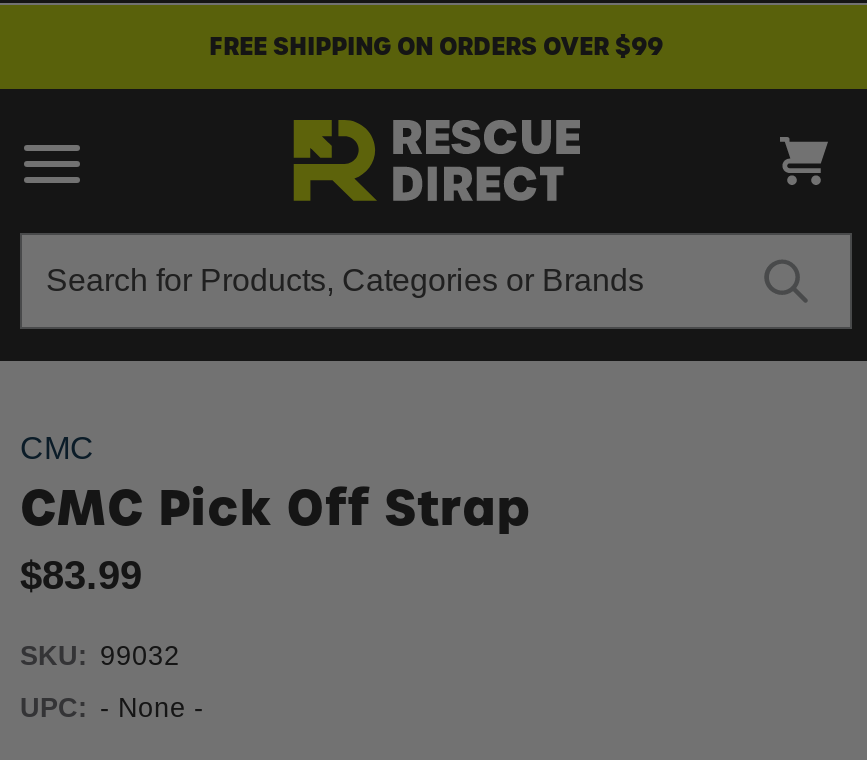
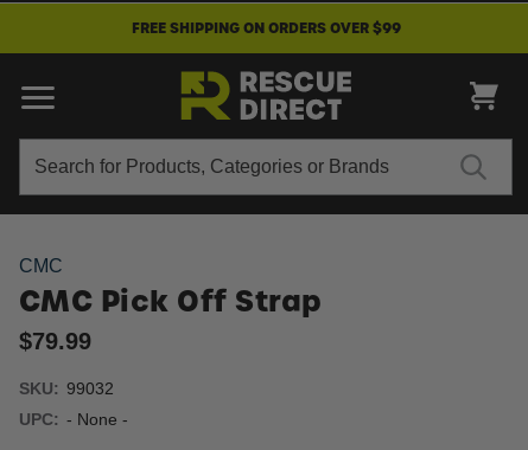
[20,553,142,597] $83.99 -> [19,328,91,354] $79.99

